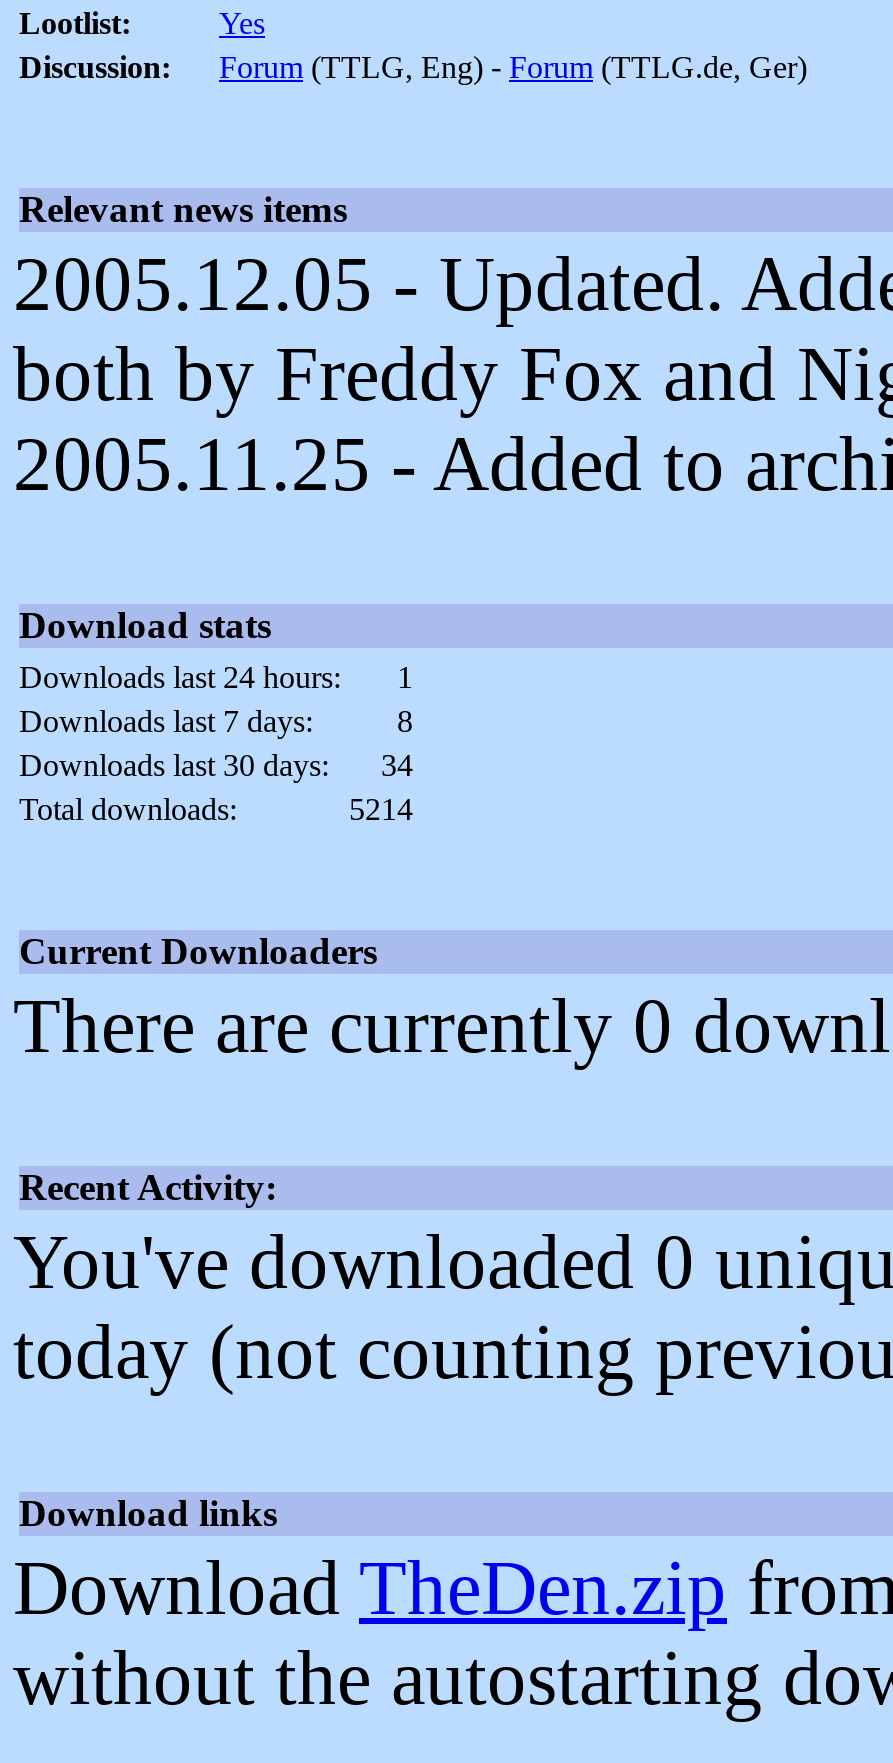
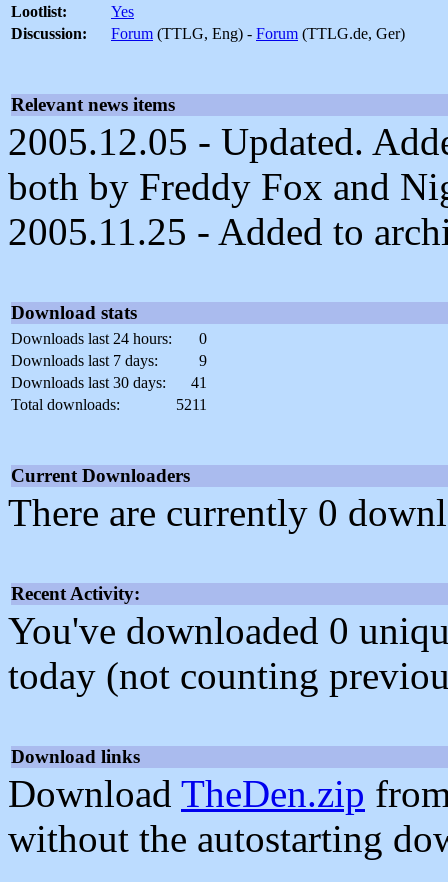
[19,661,413,695] Downloads last 24 hours: 1 -> [11,330,207,347] Downloads last 24 hours: 0
[397,705,413,739] 8 -> [199,352,207,369] 9
[19,749,413,783] Downloads last 30 days: 34 -> [11,374,207,391] Downloads last 30 days: 41
[349,793,413,827] 5214 -> [176,396,207,413] 5211

